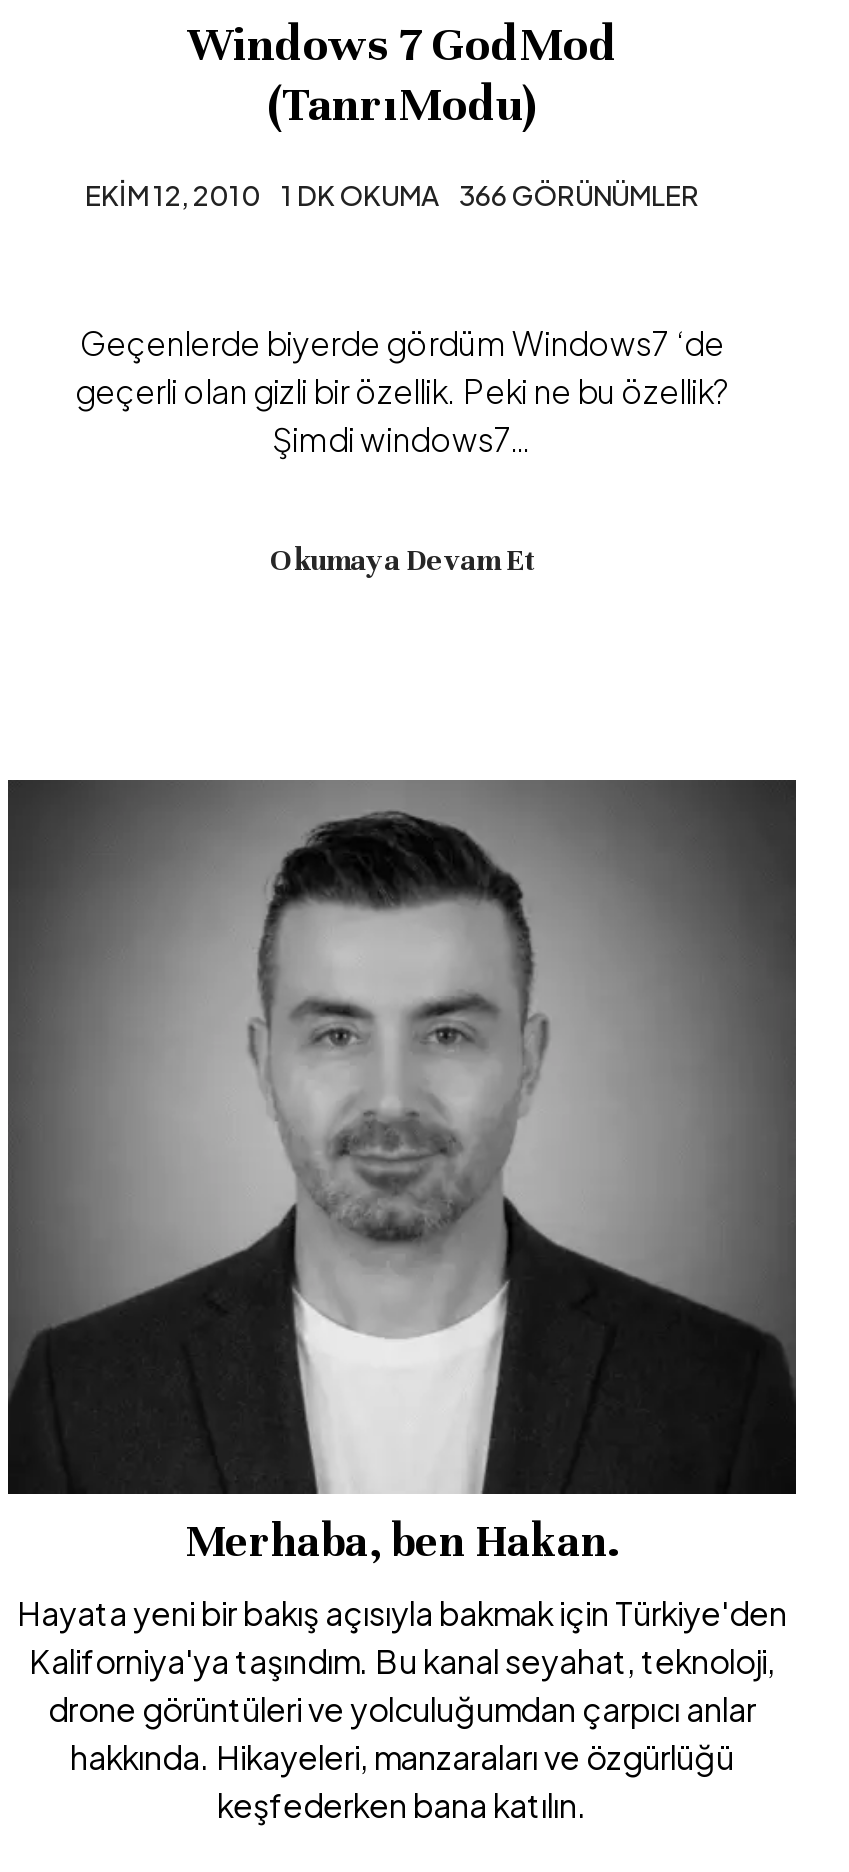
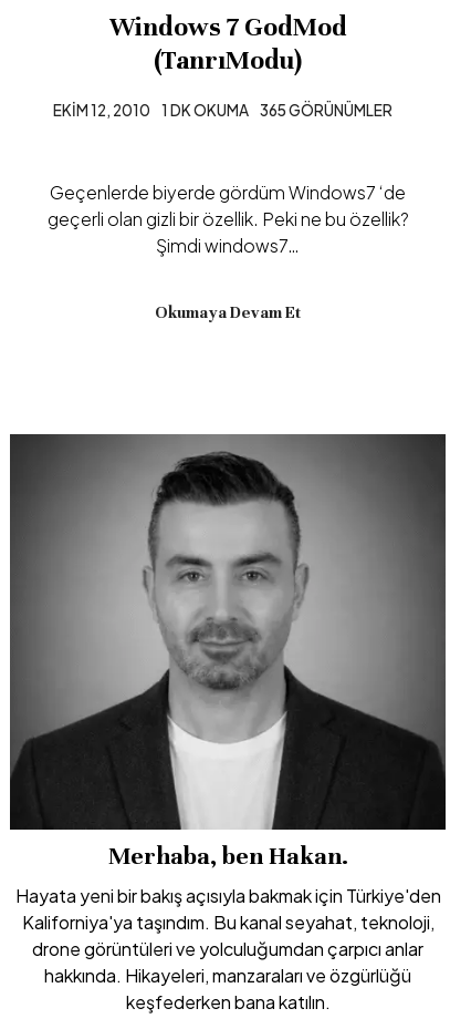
[85,178,699,212] EKIM 12, 2010 1 DK OKUMA 366 GÖRÜNÜMLER -> [53,101,392,120] EKIM 12, 2010 1 DK OKUMA 365 GÖRÜNÜMLER

